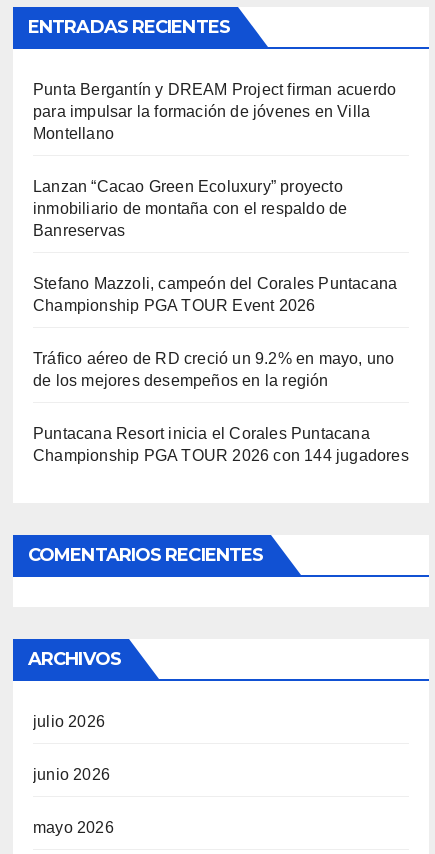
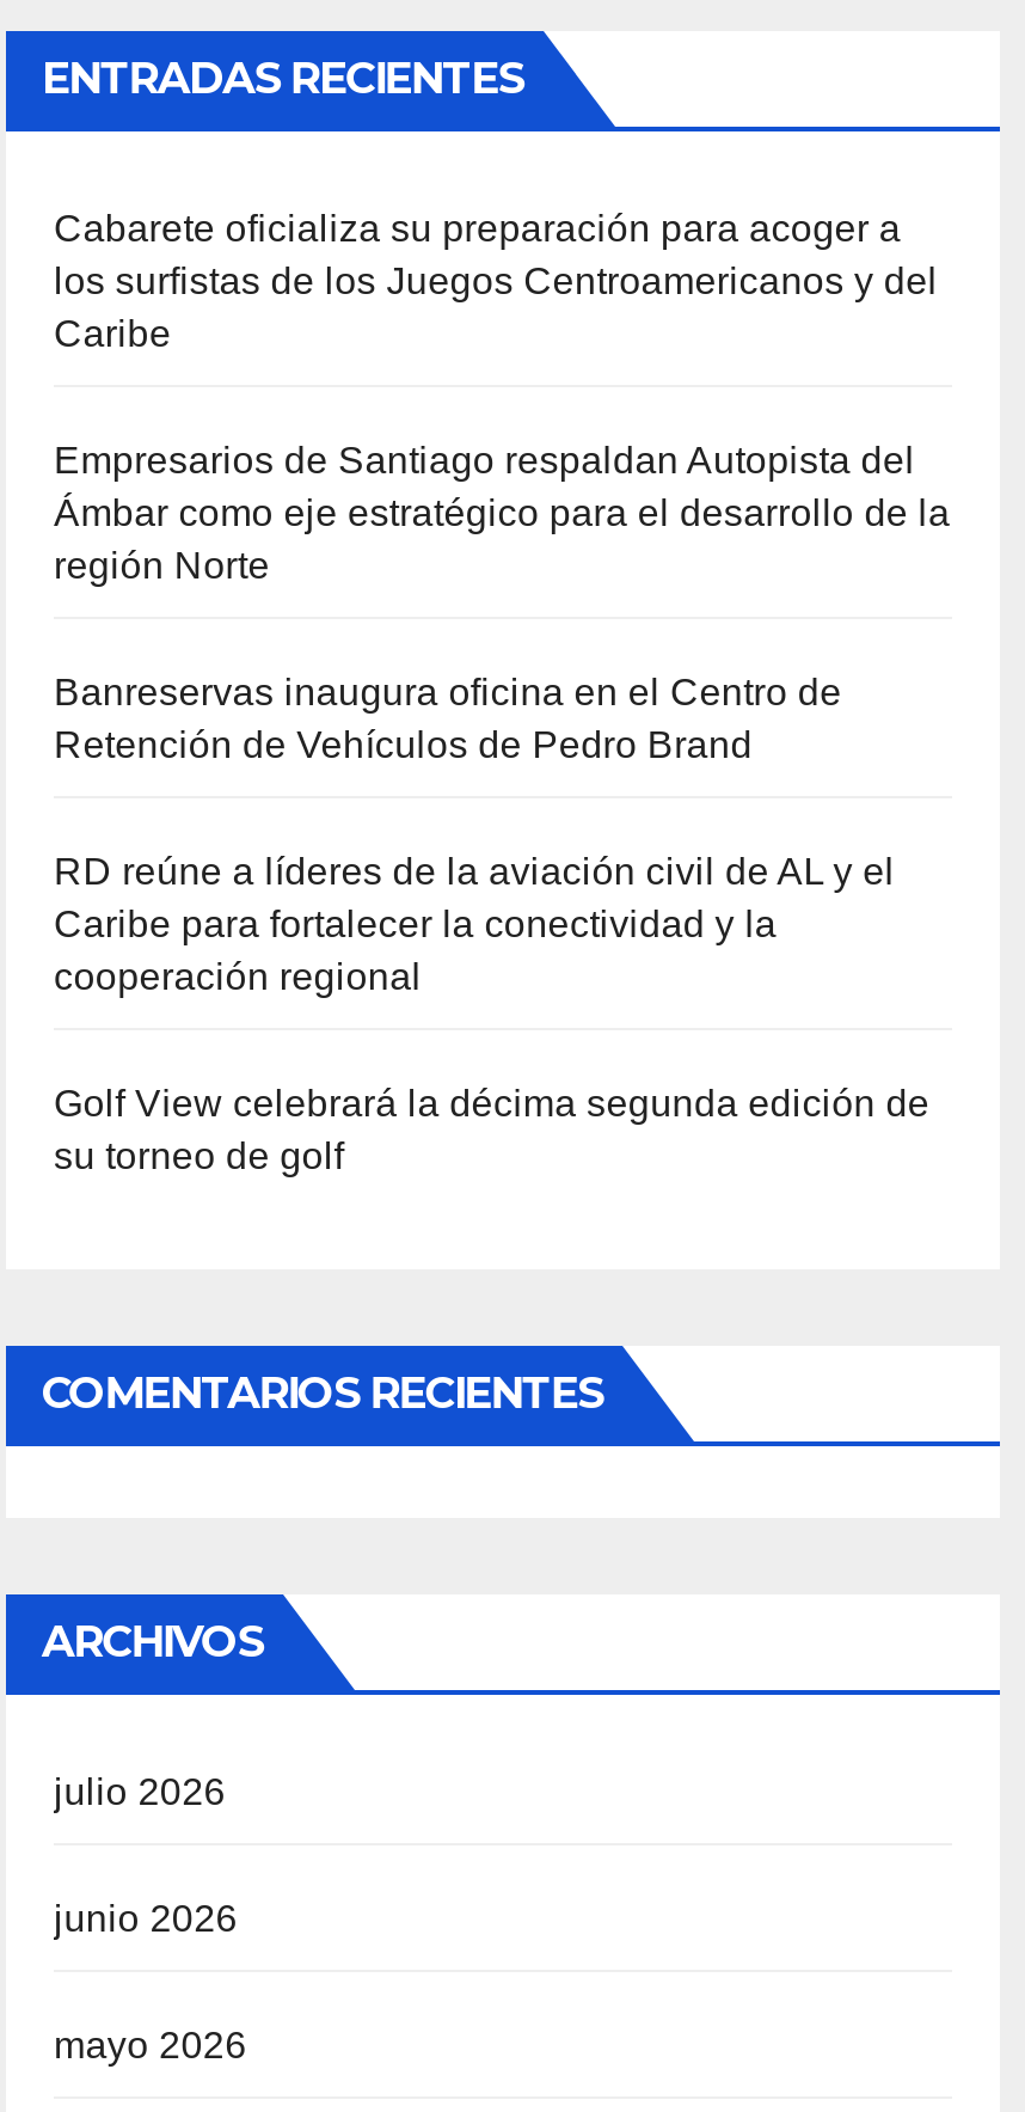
[33,81,396,142] Punta Bergantín y DREAM Project firman acuerdo | para impulsar la formación de jóvenes en Villa | Montellano -> [54,207,938,353] Cabarete oficializa su preparación para acoger a | los surfistas de los Juegos Centroamericanos y del | Caribe
[33,178,347,239] Lanzan “Cacao Green Ecoluxury” proyecto | inmobiliario de montaña con el respaldo de | Banreservas -> [54,439,950,585] Empresarios de Santiago respaldan Autopista del | Ámbar como eje estratégico para el desarrollo de la | región Norte
[33,275,397,314] Stefano Mazzoli, campeón del Corales Puntacana | Championship PGA TOUR Event 2026 -> [54,671,842,764] Banreservas inaugura oficina en el Centro de | Retención de Vehículos de Pedro Brand
[33,350,394,389] Tráfico aéreo de RD creció un 9.2% en mayo, uno | de los mejores desempeños en la región -> [54,851,895,996] RD reúne a líderes de la aviación civil de AL y el | Caribe para fortalecer la conectividad y la | cooperación regional
[33,425,409,464] Puntacana Resort inicia el Corales Puntacana | Championship PGA TOUR 2026 con 144 jugadores -> [54,1082,930,1176] Golf View celebrará la décima segunda edición de | su torneo de golf

